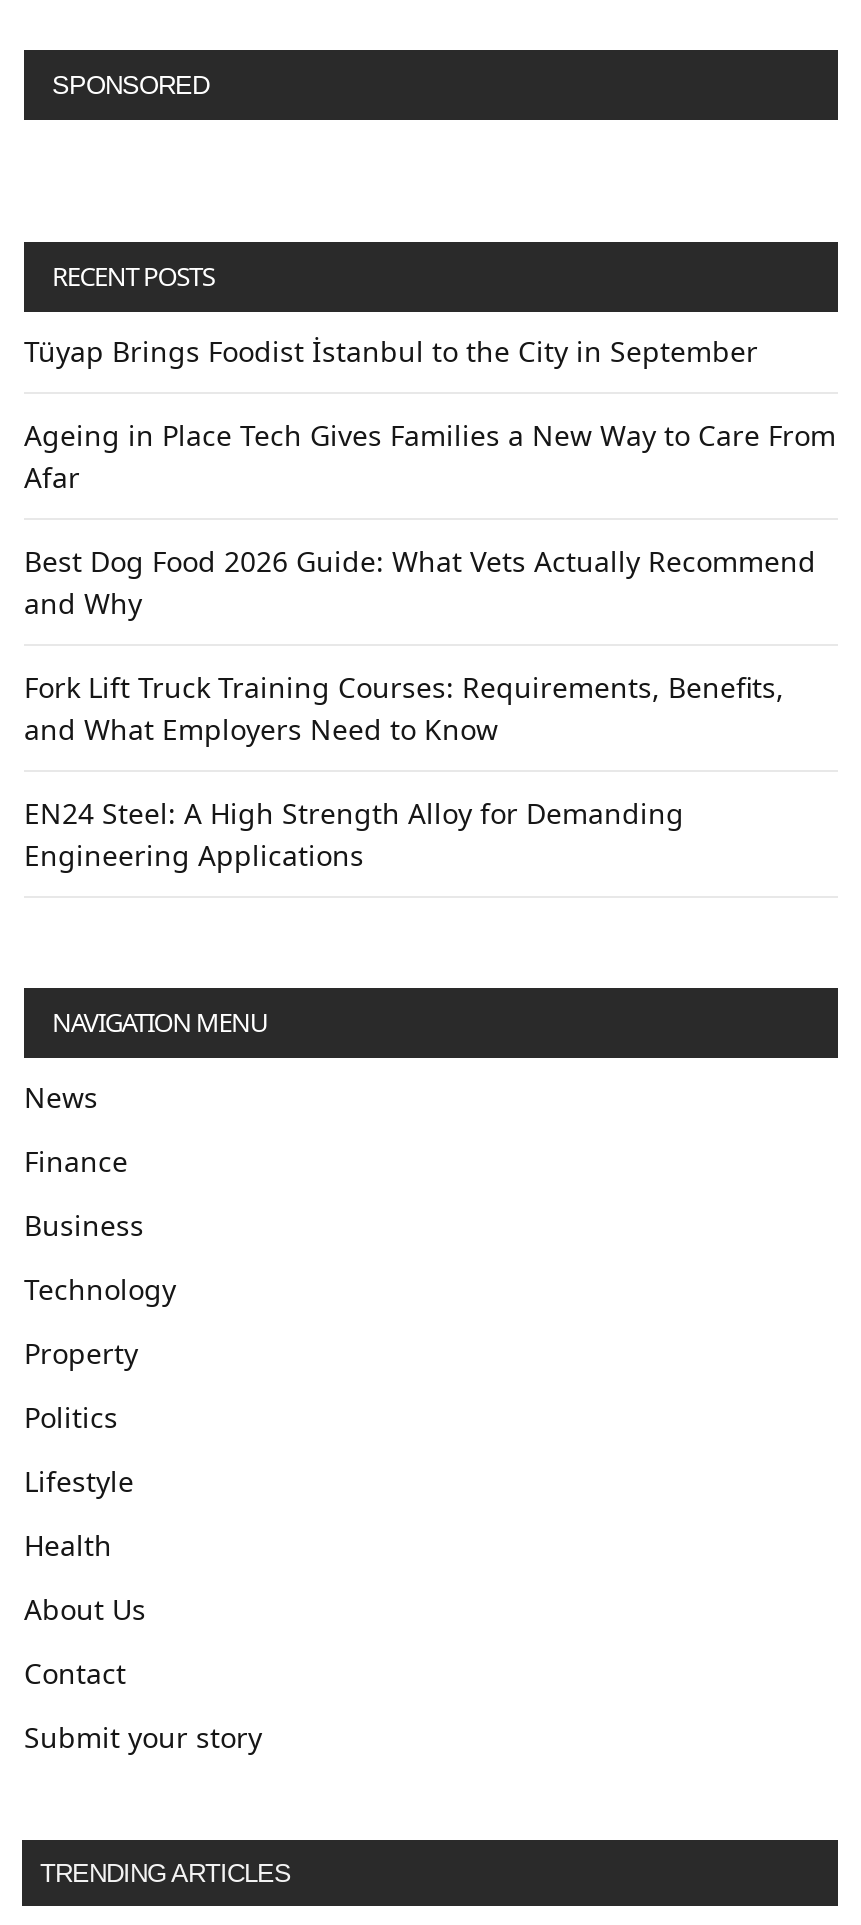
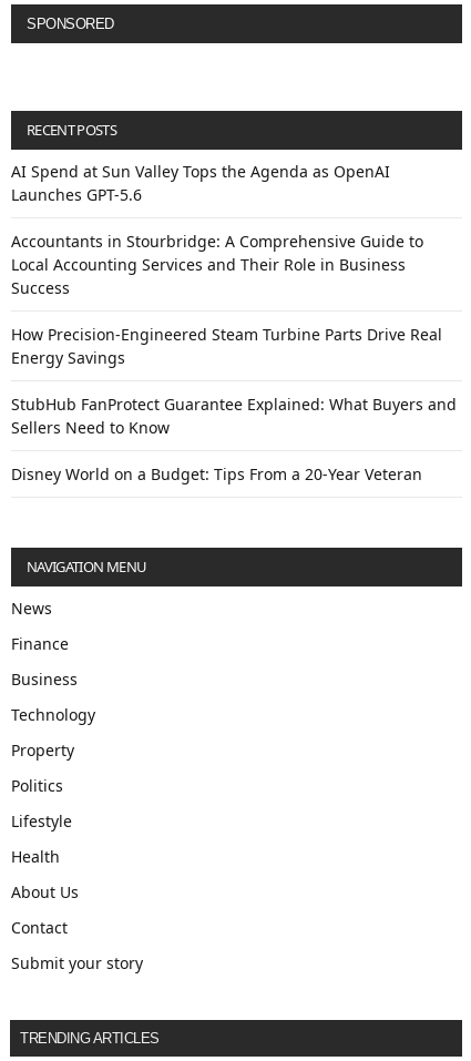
[24,332,758,370] Tüyap Brings Foodist İstanbul to the City in September -> [11,161,390,205] AI Spend at Sun Valley Tops the Agenda as OpenAI | Launches GPT-5.6
[24,416,836,496] Ageing in Place Tech Gives Families a New Way to Care From | Afar -> [11,230,423,298] Accountants in Stourbridge: A Comprehensive Guide to | Local Accounting Services and Their Role in Business | Success
[24,542,816,622] Best Dog Food 2026 Guide: What Vets Actually Recommend | and Why -> [11,324,442,368] How Precision-Engineered Steam Turbine Parts Drive Real | Energy Savings
[24,668,784,748] Fork Lift Truck Training Courses: Requirements, Benefits, | and What Employers Need to Know -> [11,393,457,438] StubHub FanProtect Guarantee Explained: What Buyers and | Sellers Need to Know
[24,794,684,874] EN24 Steel: A High Strength Alloy for Demanding | Engineering Applications -> [11,463,422,484] Disney World on a Budget: Tips From a 20-Year Veteran

